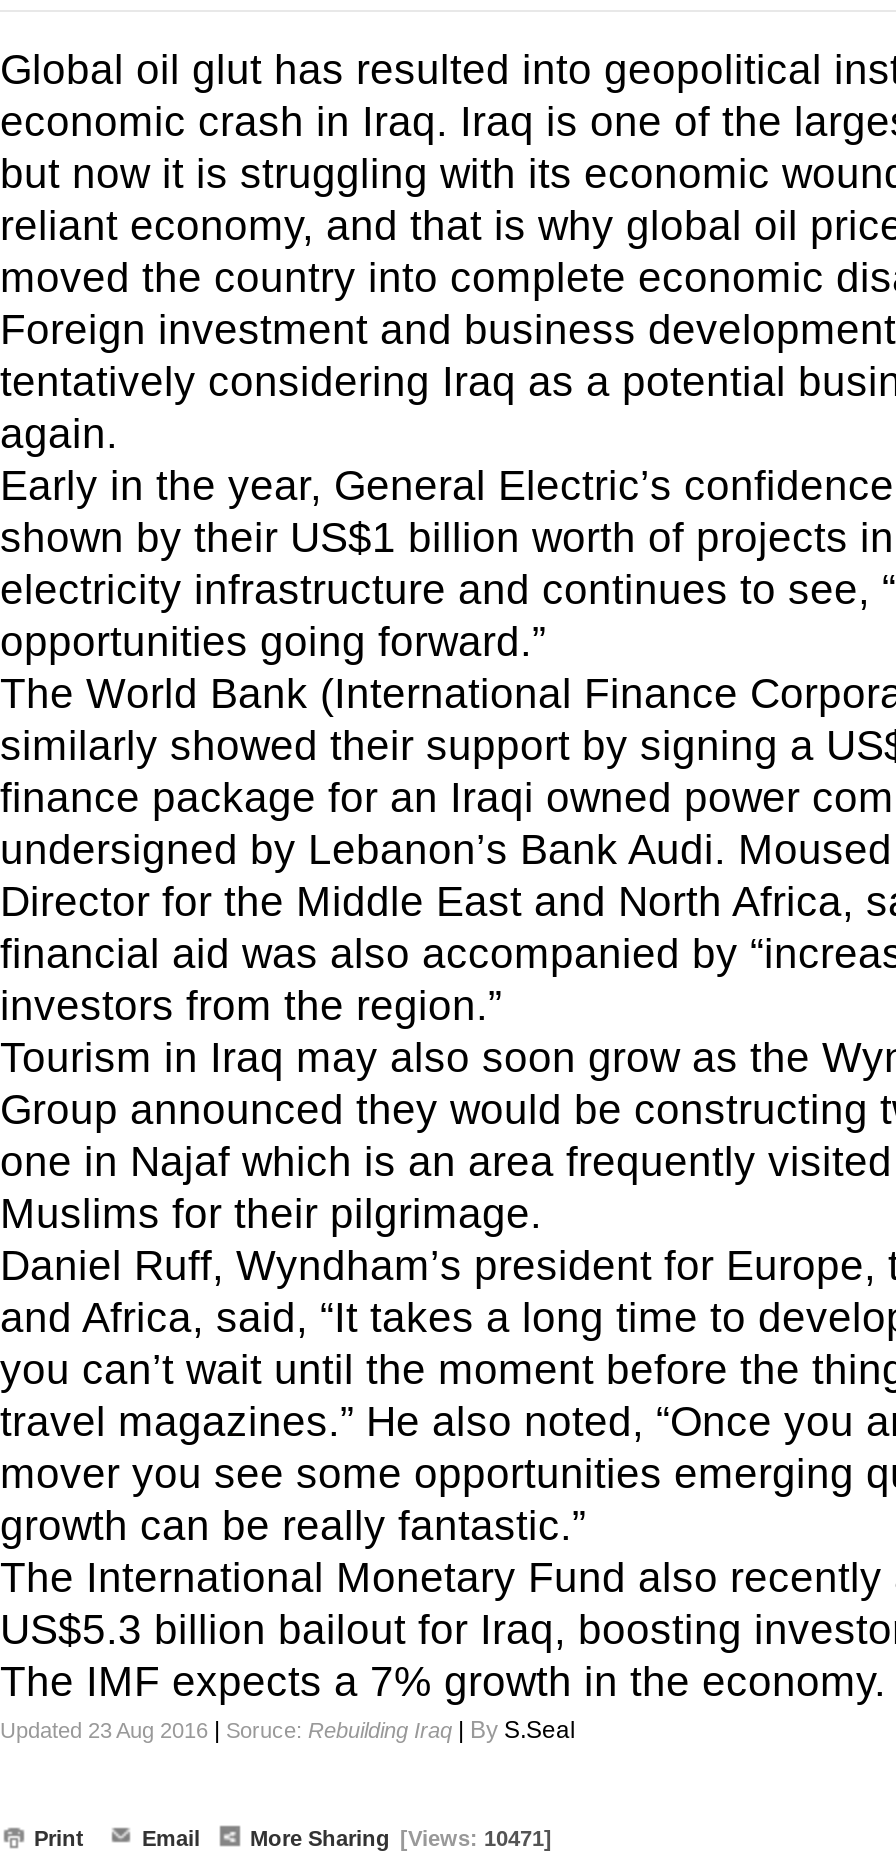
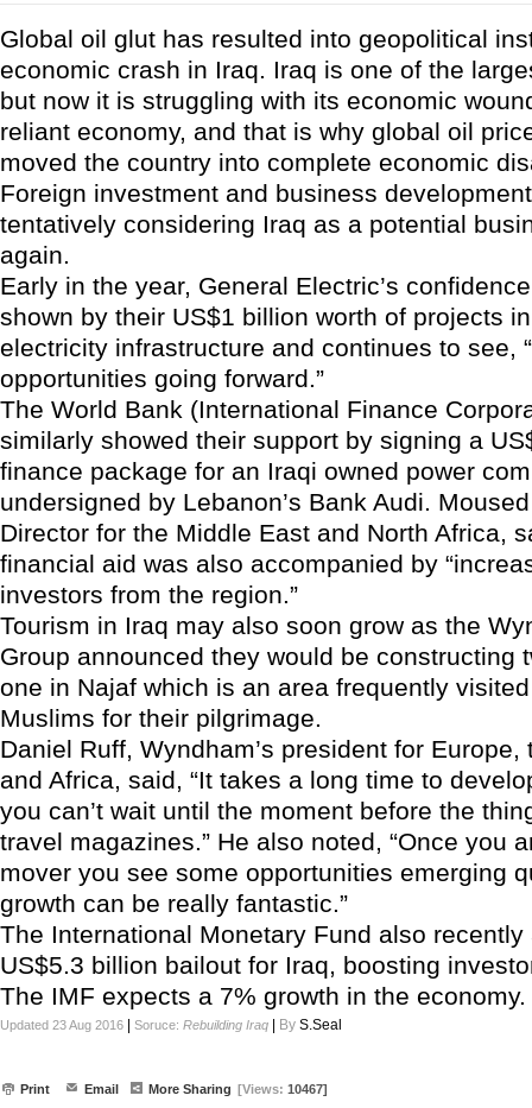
[250,1826,552,1850] More Sharing [Views: 10471] -> [148,1082,328,1096] More Sharing [Views: 10467]

